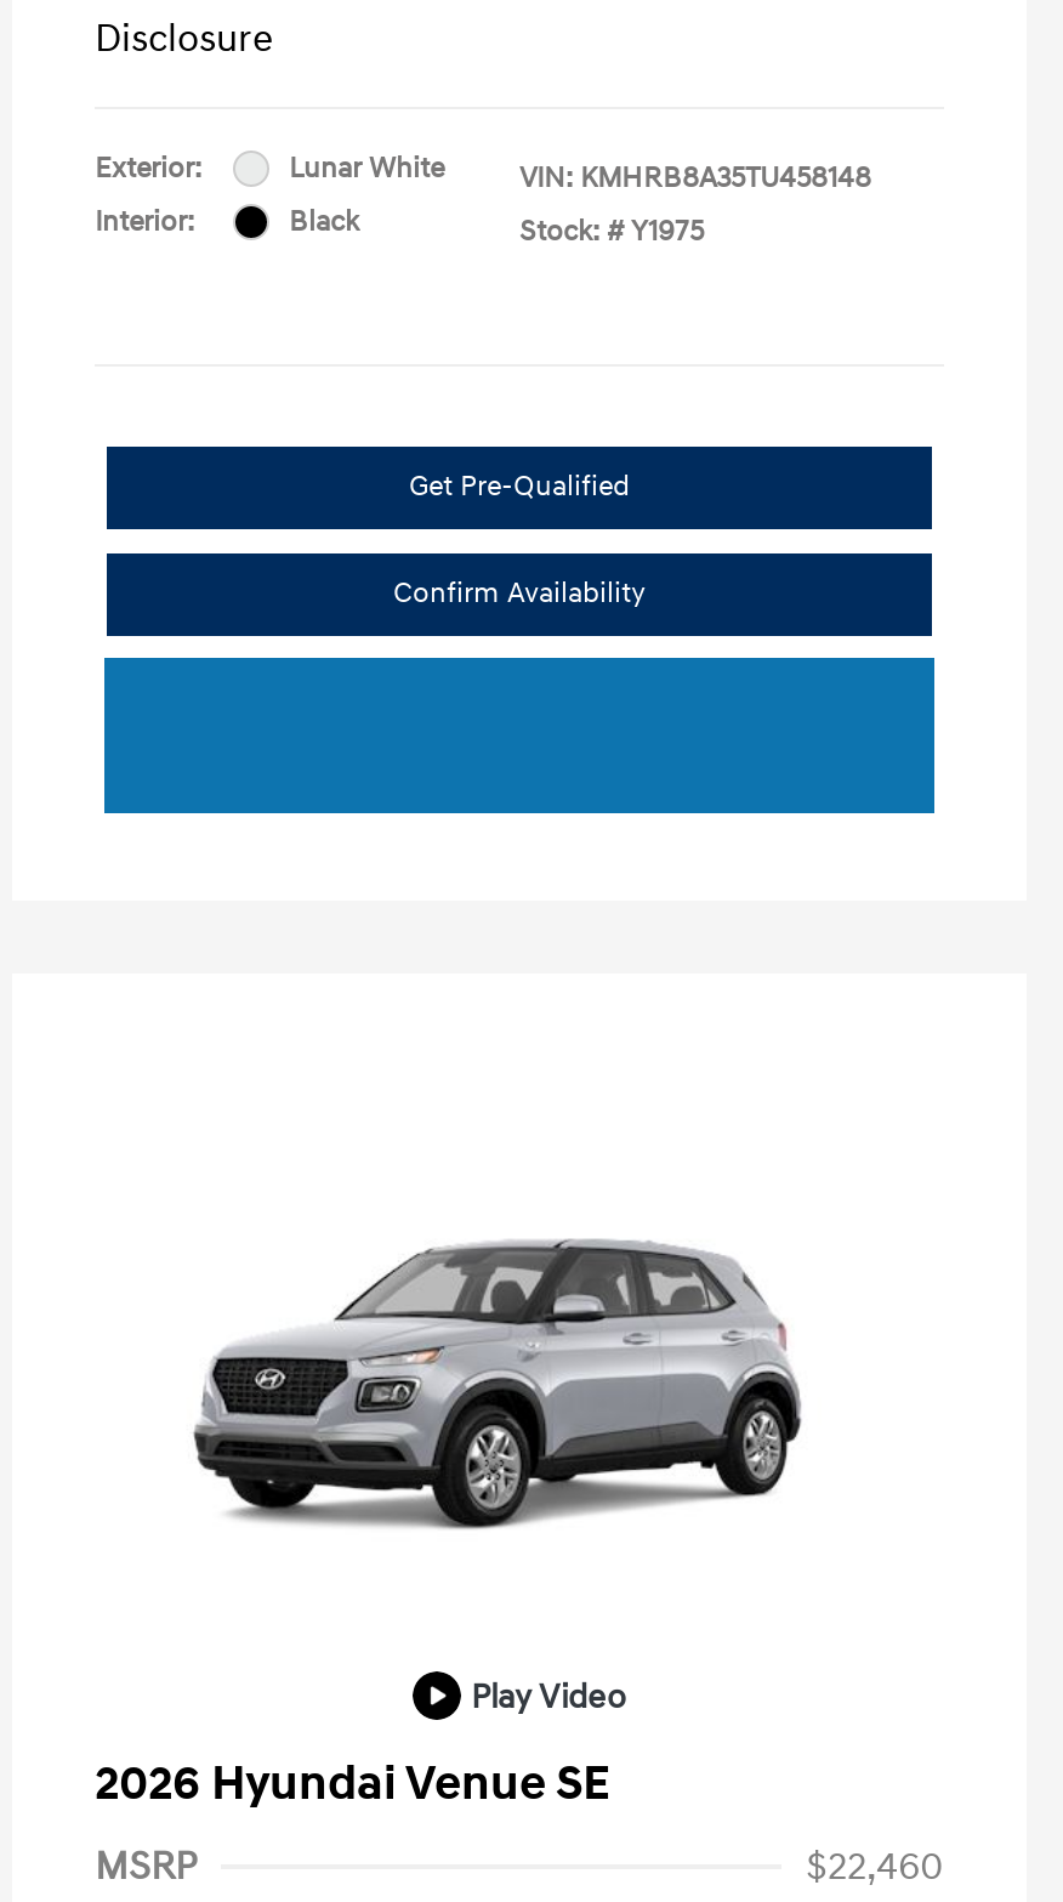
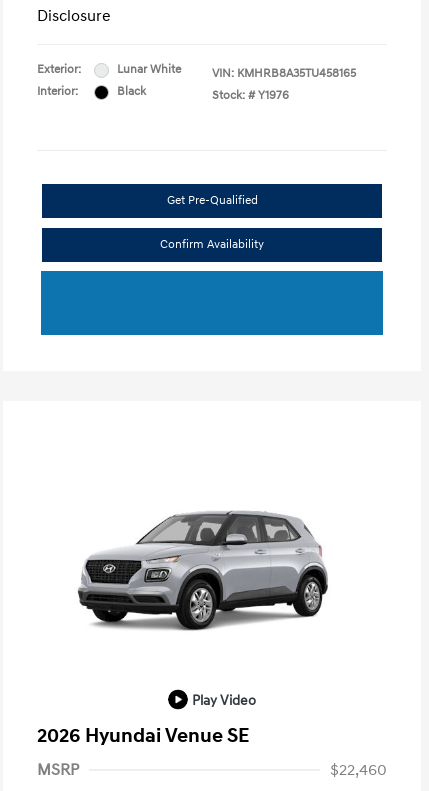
[519,160,871,196] VIN: KMHRB8A35TU458148 -> [212,66,356,81] VIN: KMHRB8A35TU458165
[519,213,704,250] Stock: # Y1975 -> [212,88,289,103] Stock: # Y1976

